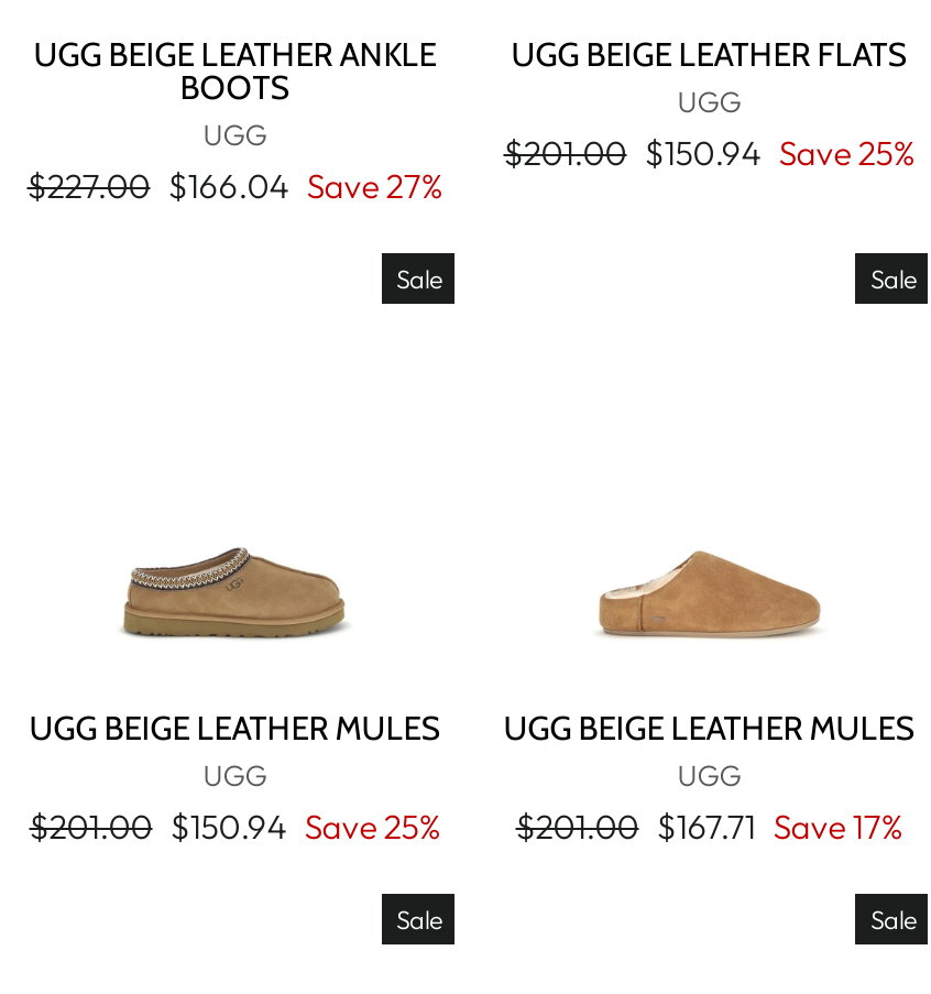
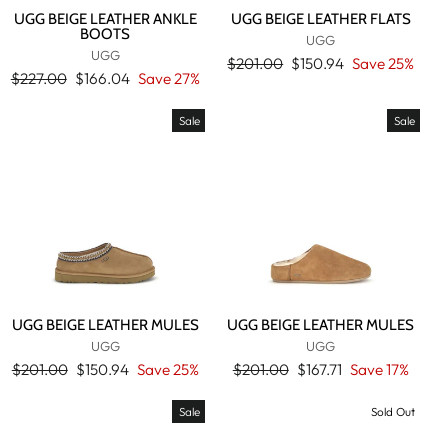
[870,902,917,935] Sale -> [371,403,415,418] Sold Out

